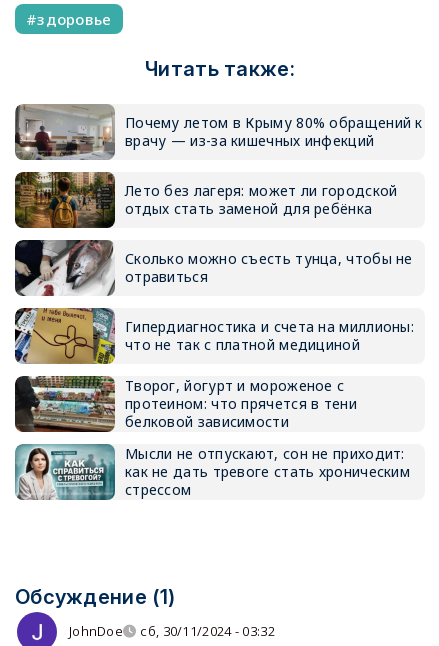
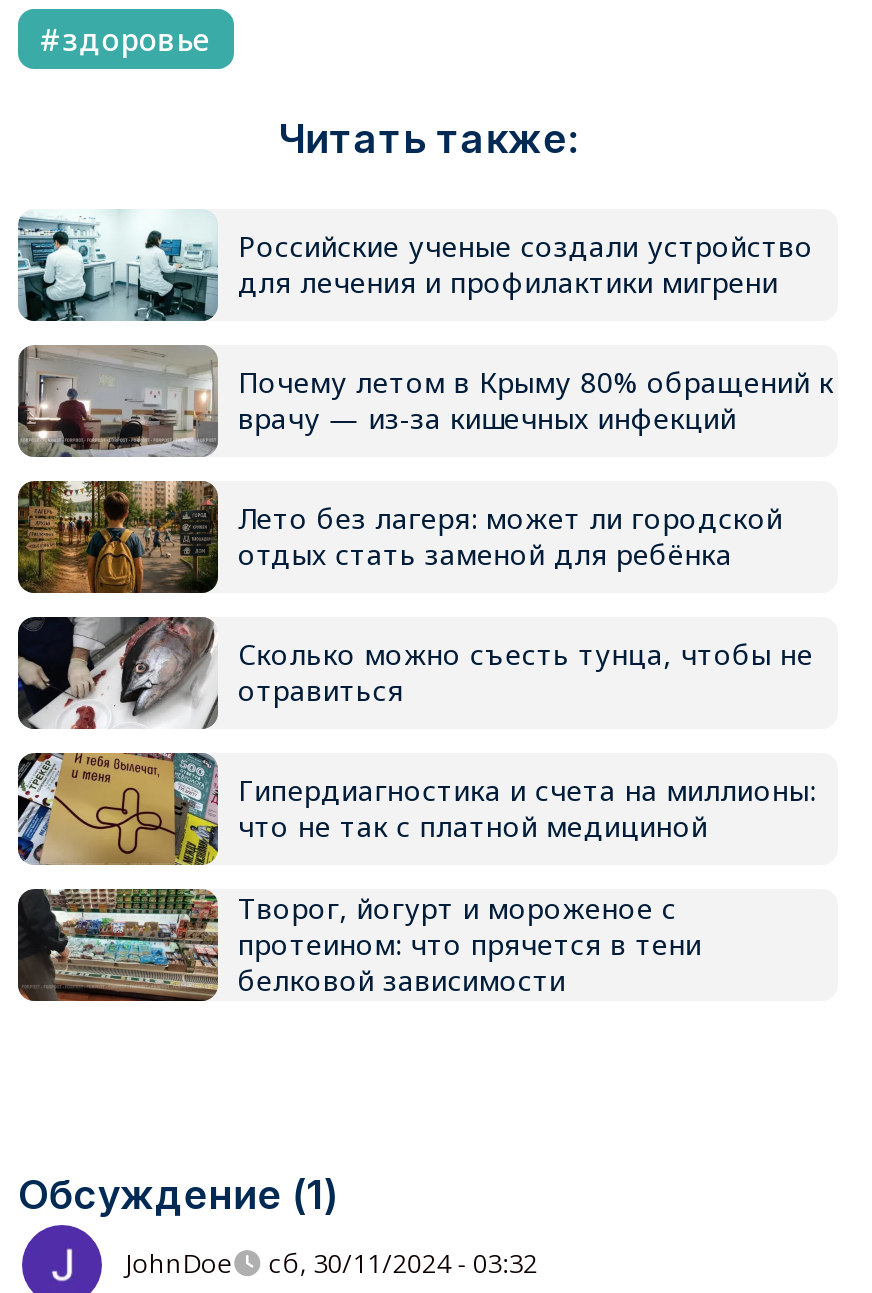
none -> [16,211,814,323] [image] | Российские ученые создали устройство | для лечения и профилактики мигрени
moved [14,104,423,431] -> [16,345,834,998]: [image] | Почему летом в Крыму 80% обращений к | врачу — из-за кишечных инфекций | ... | протеином: что прячется в тени | белковой зависимости
[14,443,410,501] [image] | Мысли не отпускают, сон не приходит: | как не дать тревоге стать хроническим | стрессом -> none

